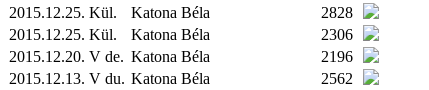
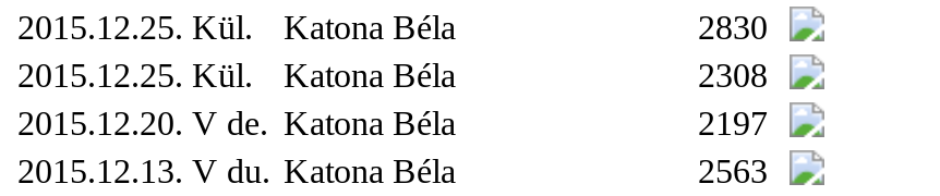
[321,4,353,21] 2828 -> [698,8,768,46] 2830
[321,26,353,43] 2306 -> [698,56,768,93] 2308
[321,48,353,65] 2196 -> [698,104,768,141] 2197
[321,70,353,87] 2562 -> [698,152,768,189] 2563

